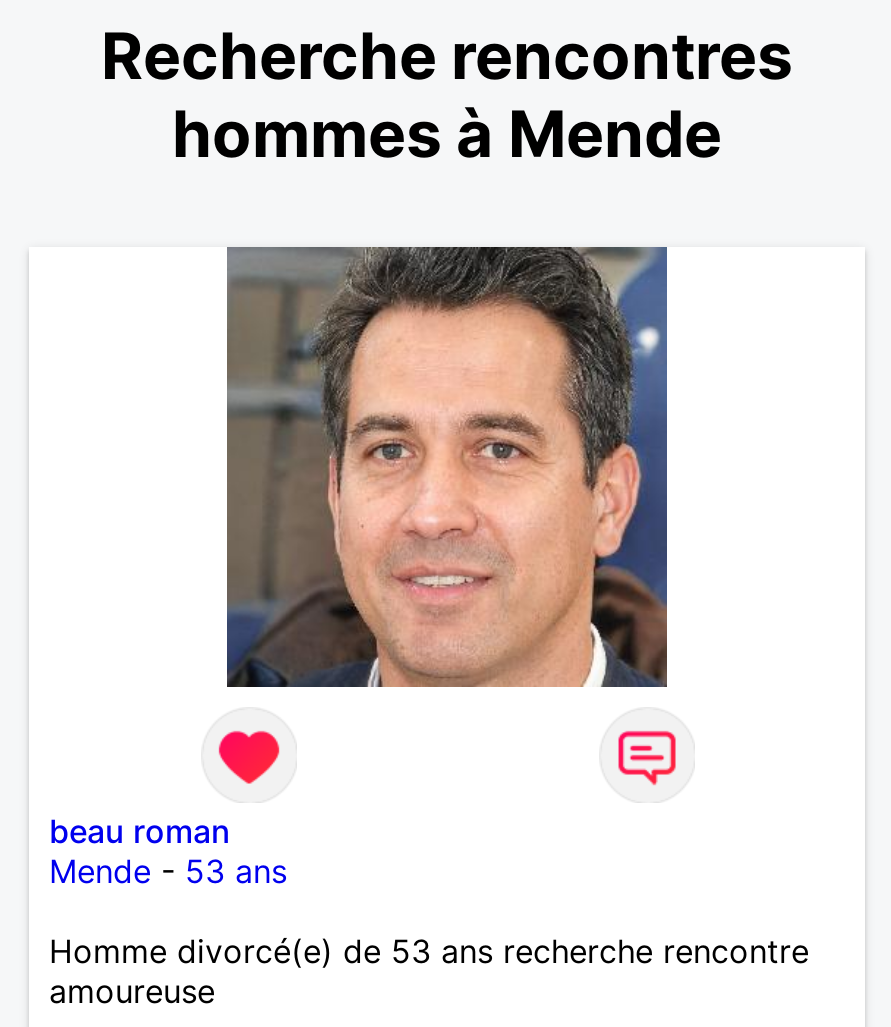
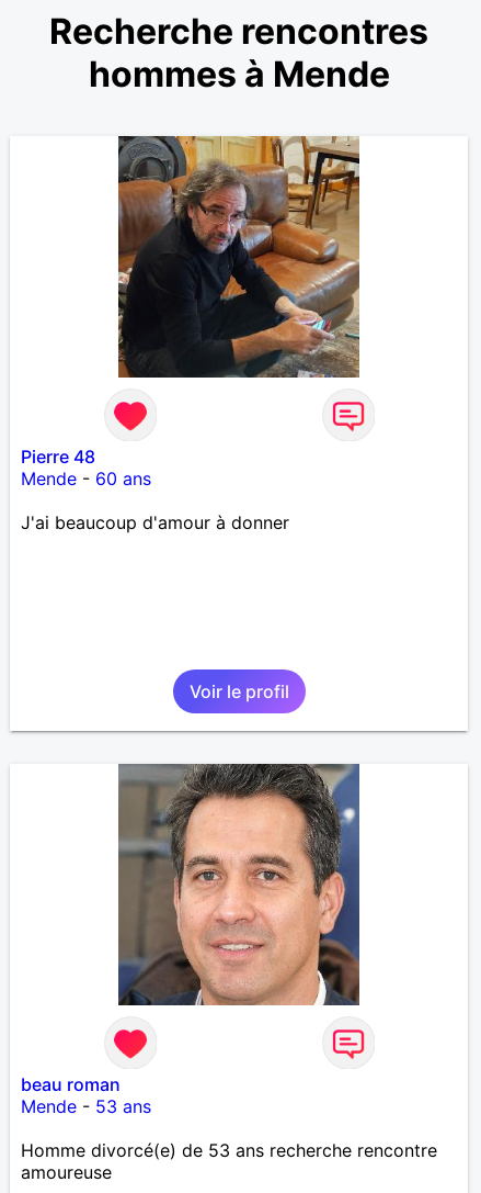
none -> [21,445,289,533] Pierre 48 | Mende - 60 ans | J'ai beaucoup d'amour à donner
none -> [118,135,360,379] [image]
none -> [189,680,289,702] Voir le profil

